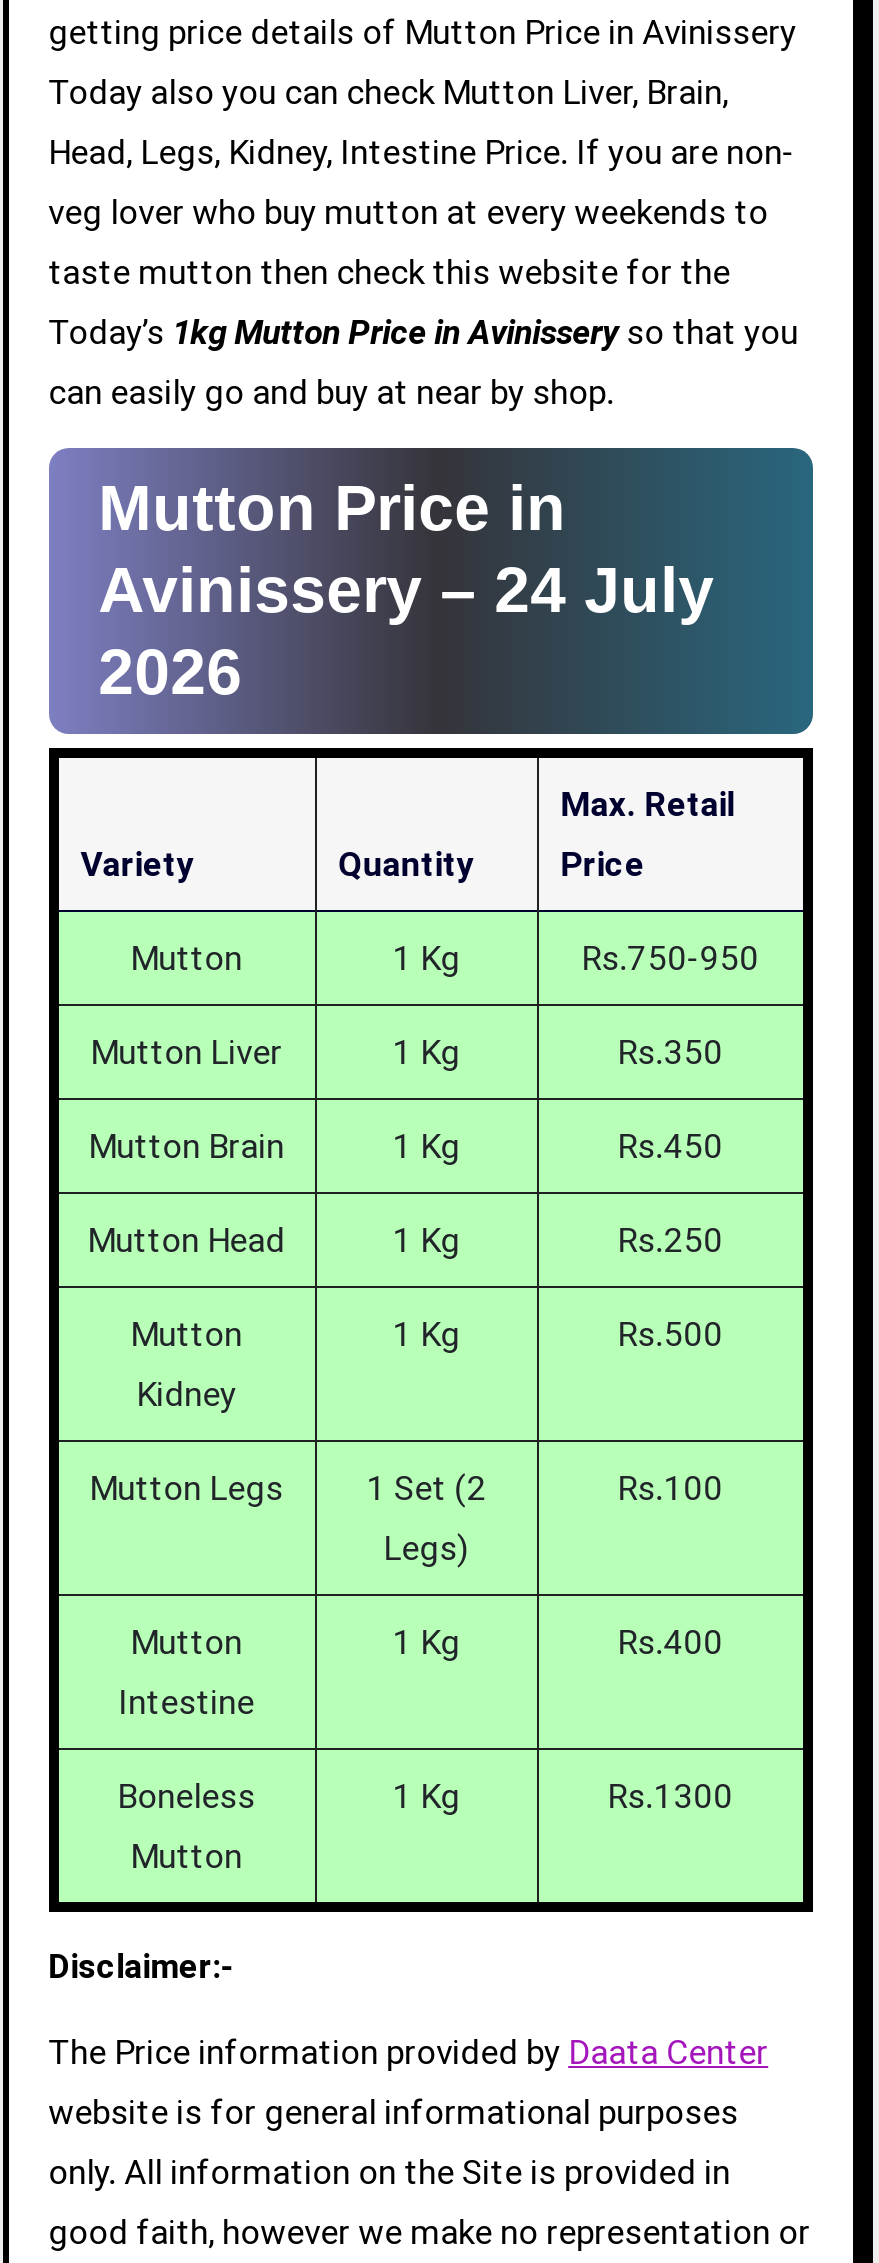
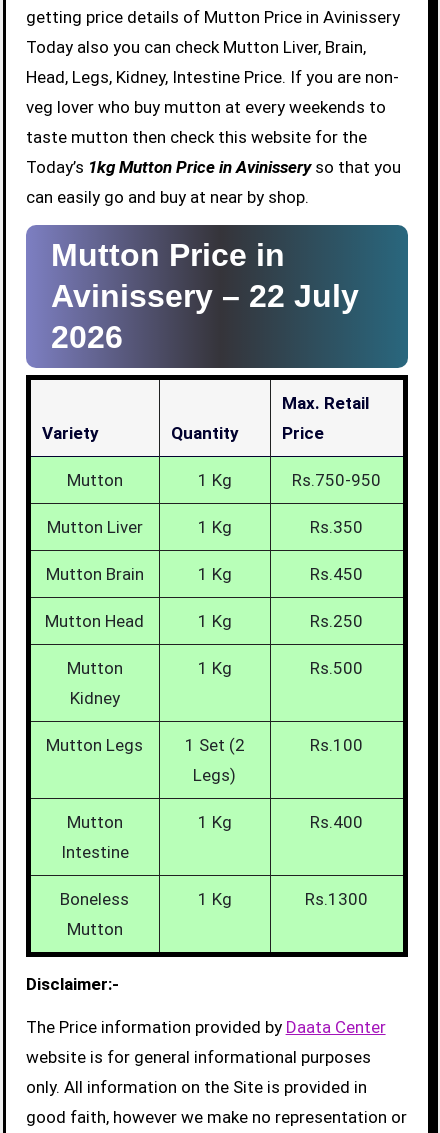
[98,554,714,626] Avinissery – 24 July -> [51,278,359,314] Avinissery – 22 July

